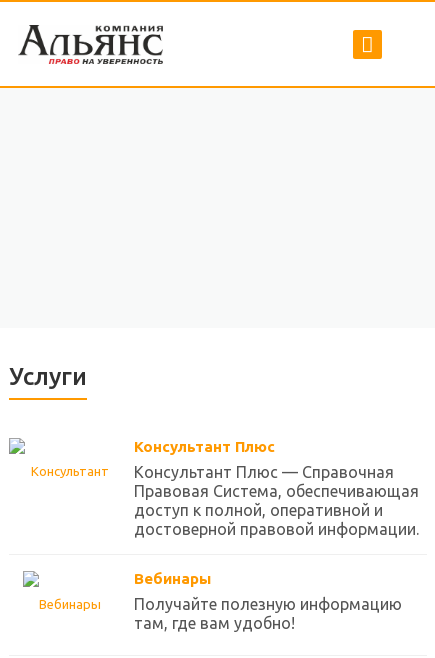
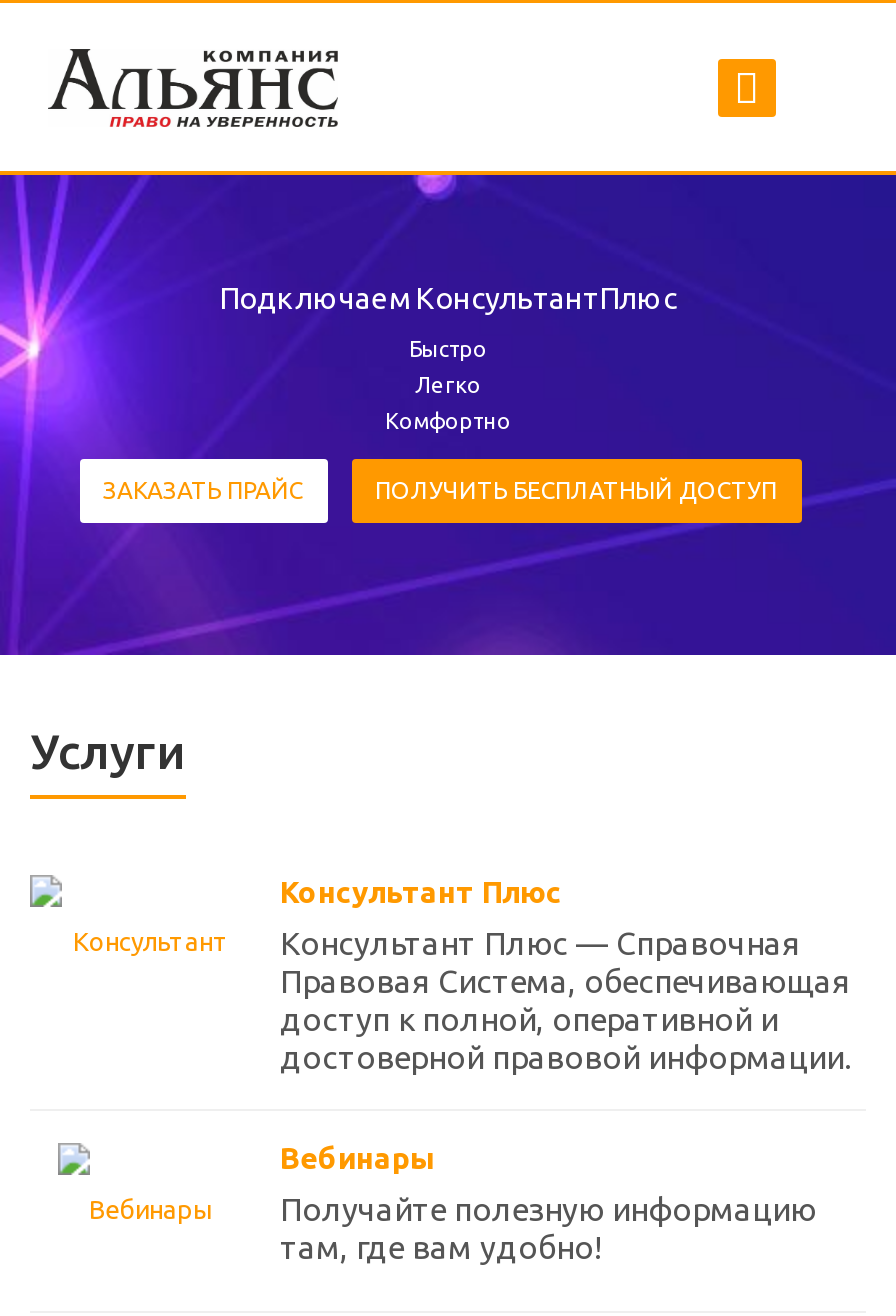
none -> [6,173,890,657] [image] | Подключаем КонсультантПлюс | Быстро | Легко | Комфортно | ЗАКАЗАТЬ ПРАЙС | ПОЛУЧИТЬ БЕСПЛАТНЫЙ ДОСТУП

